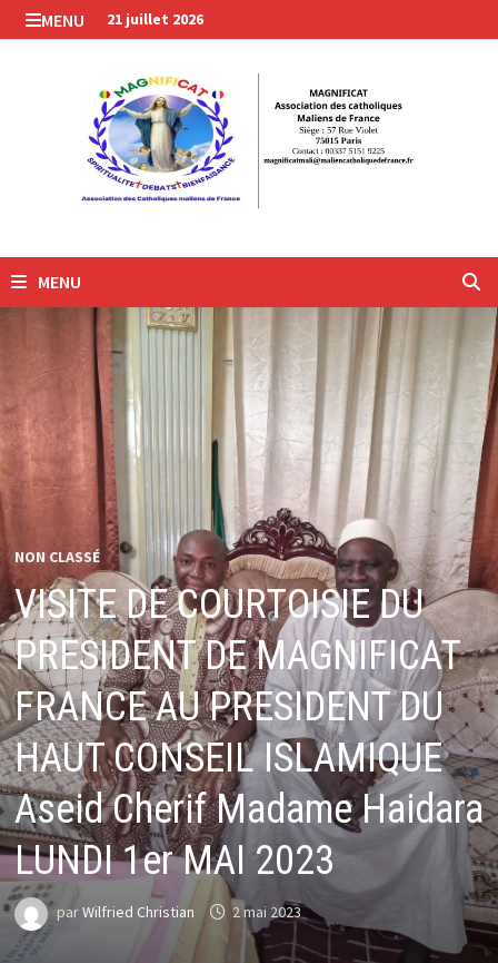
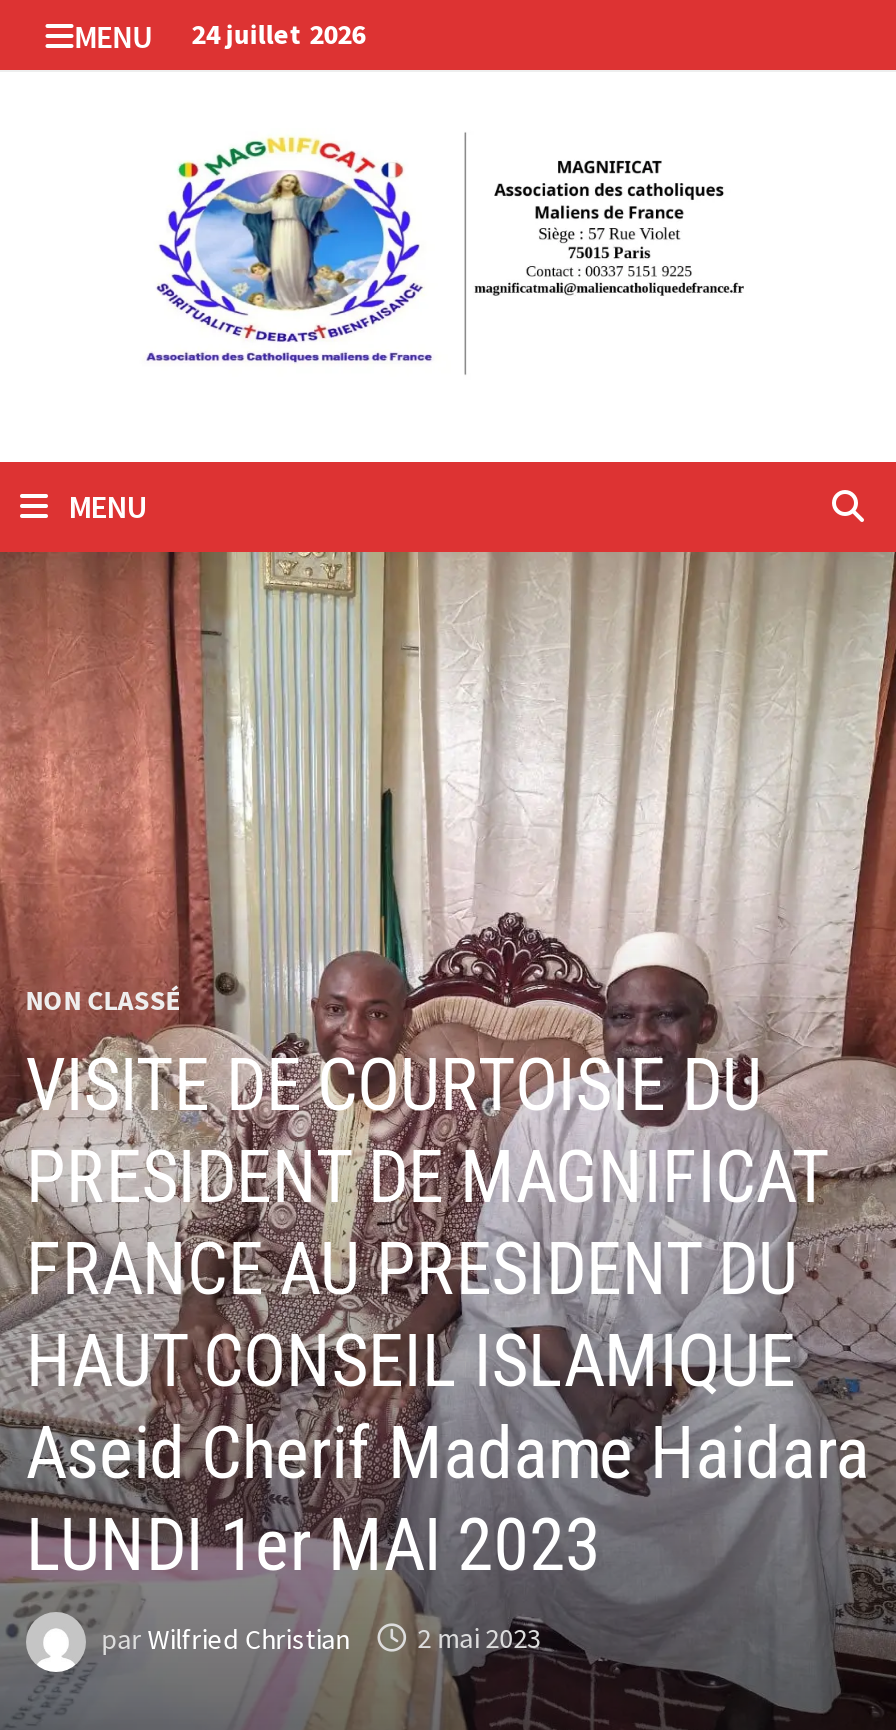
[106,9,203,29] 21 juillet 2026 -> [192,16,366,52] 24 juillet 2026

